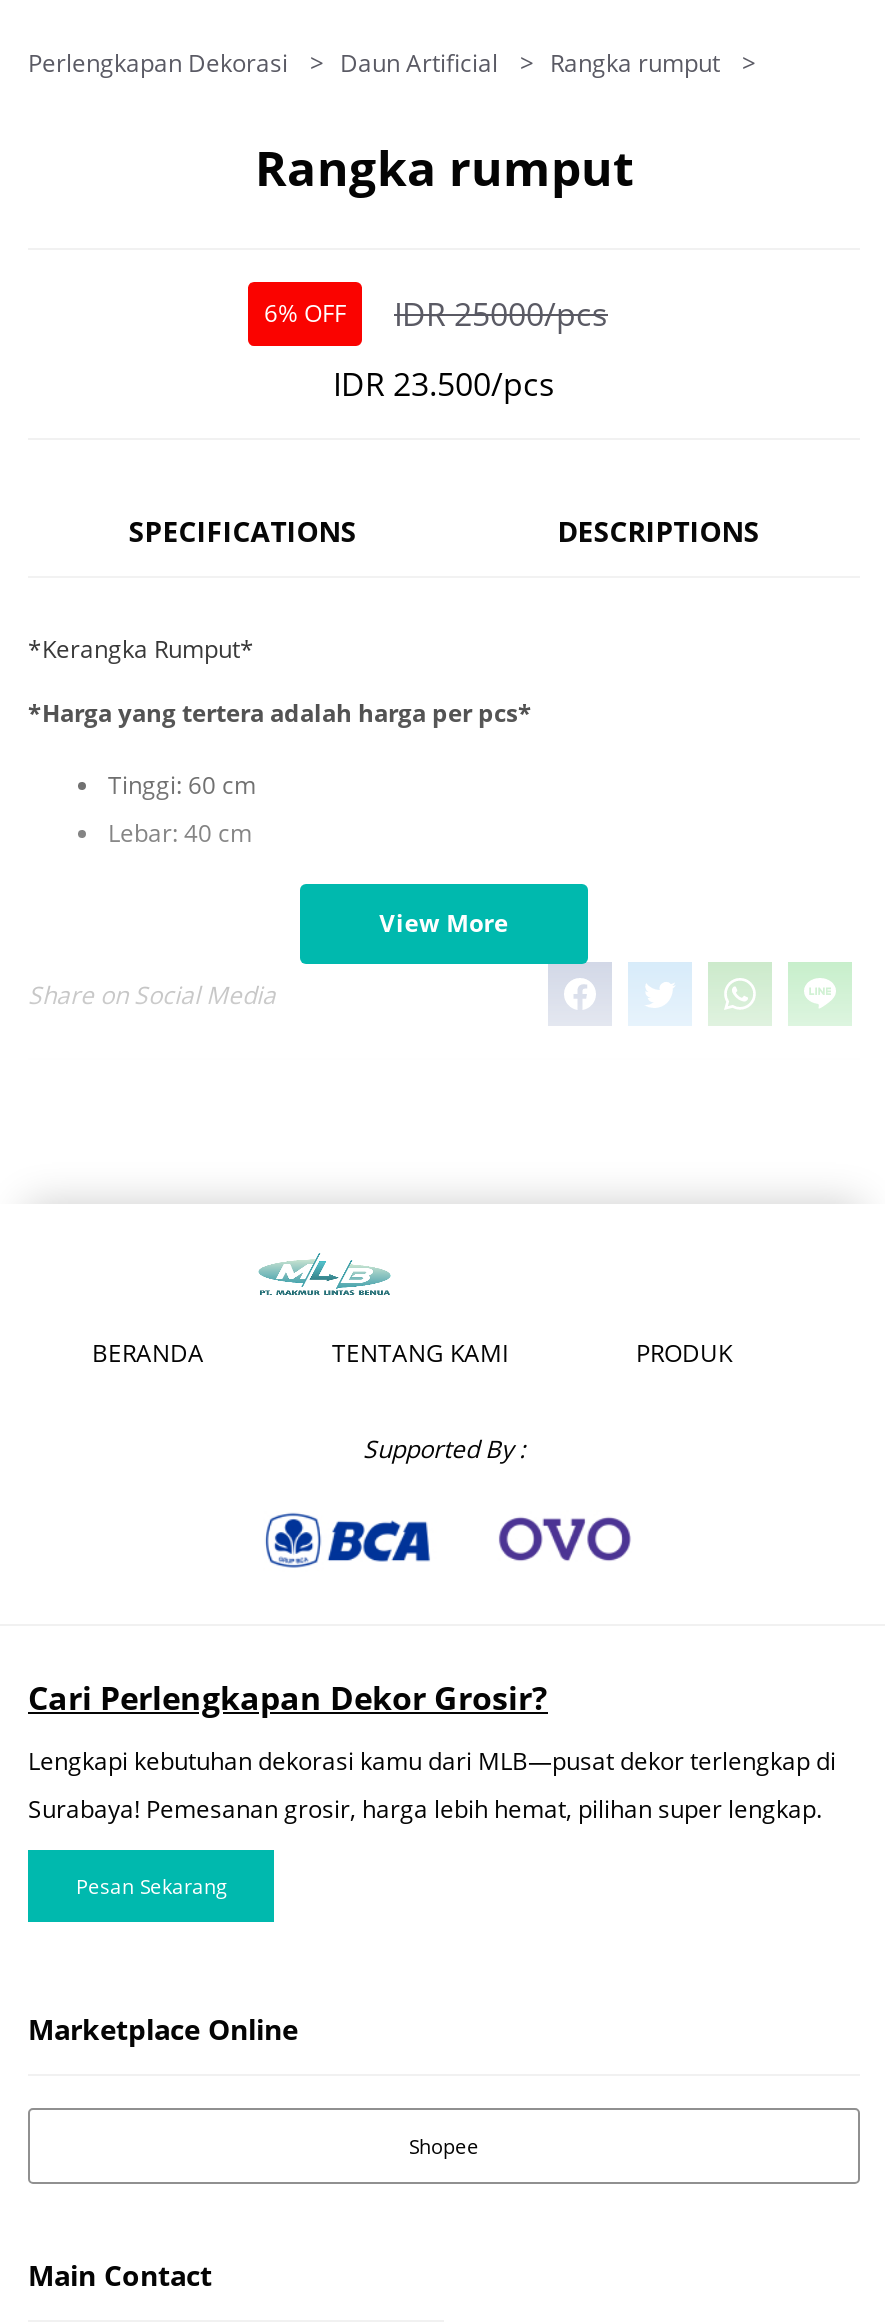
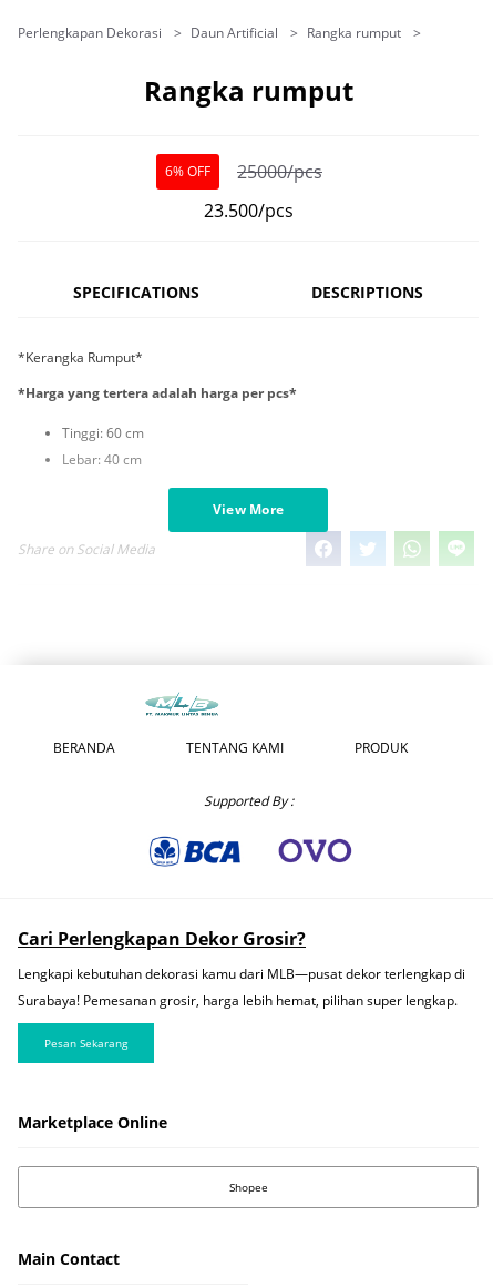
[264,292,608,336] 6% OFF IDR 25000/pcs -> [165,160,322,184] 6% OFF 25000/pcs
[333,362,555,406] IDR 23.500/pcs -> [203,198,293,223] 23.500/pcs

